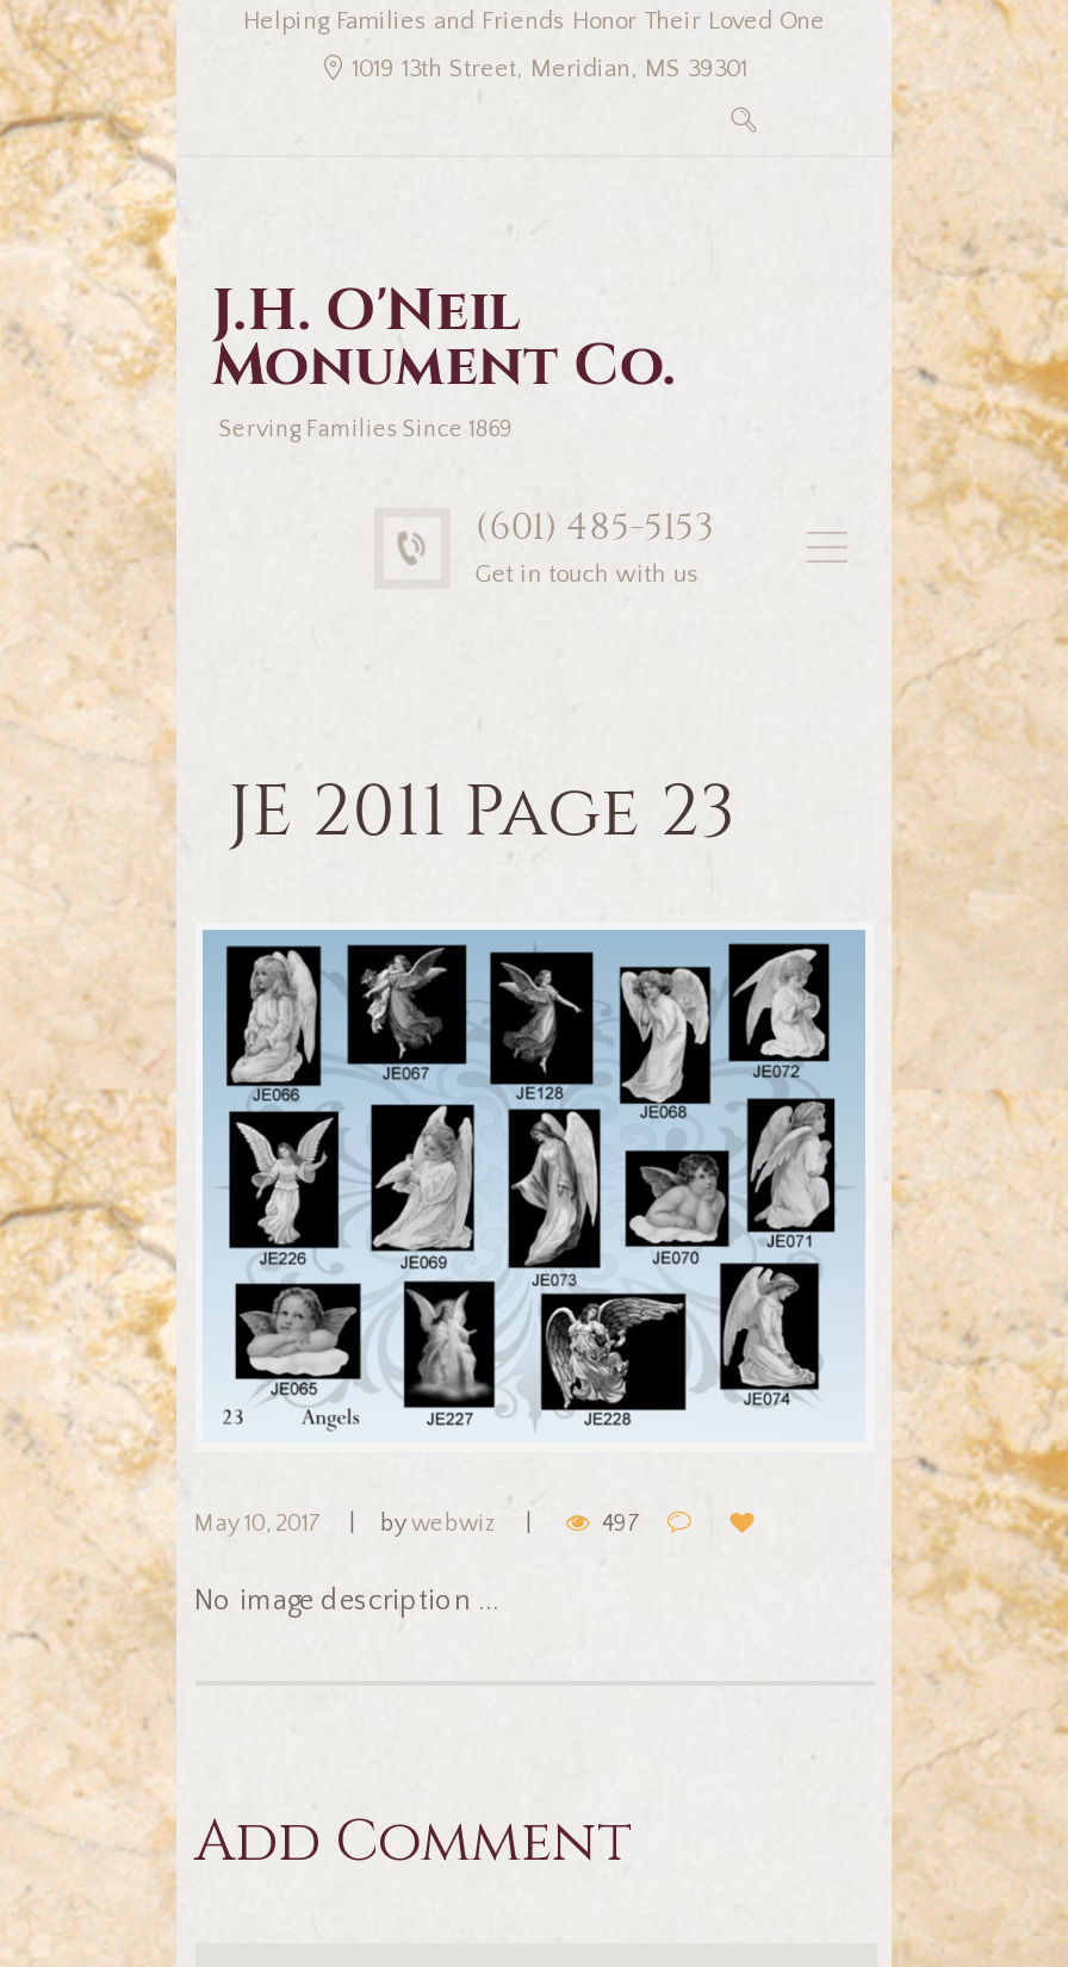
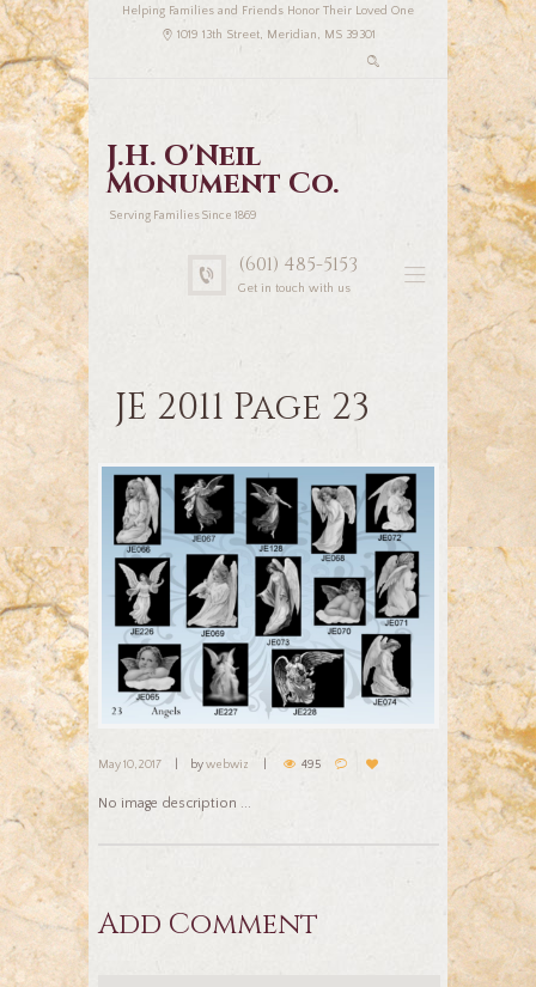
[602,1511,640,1537] 497 -> [302,758,321,771] 495

